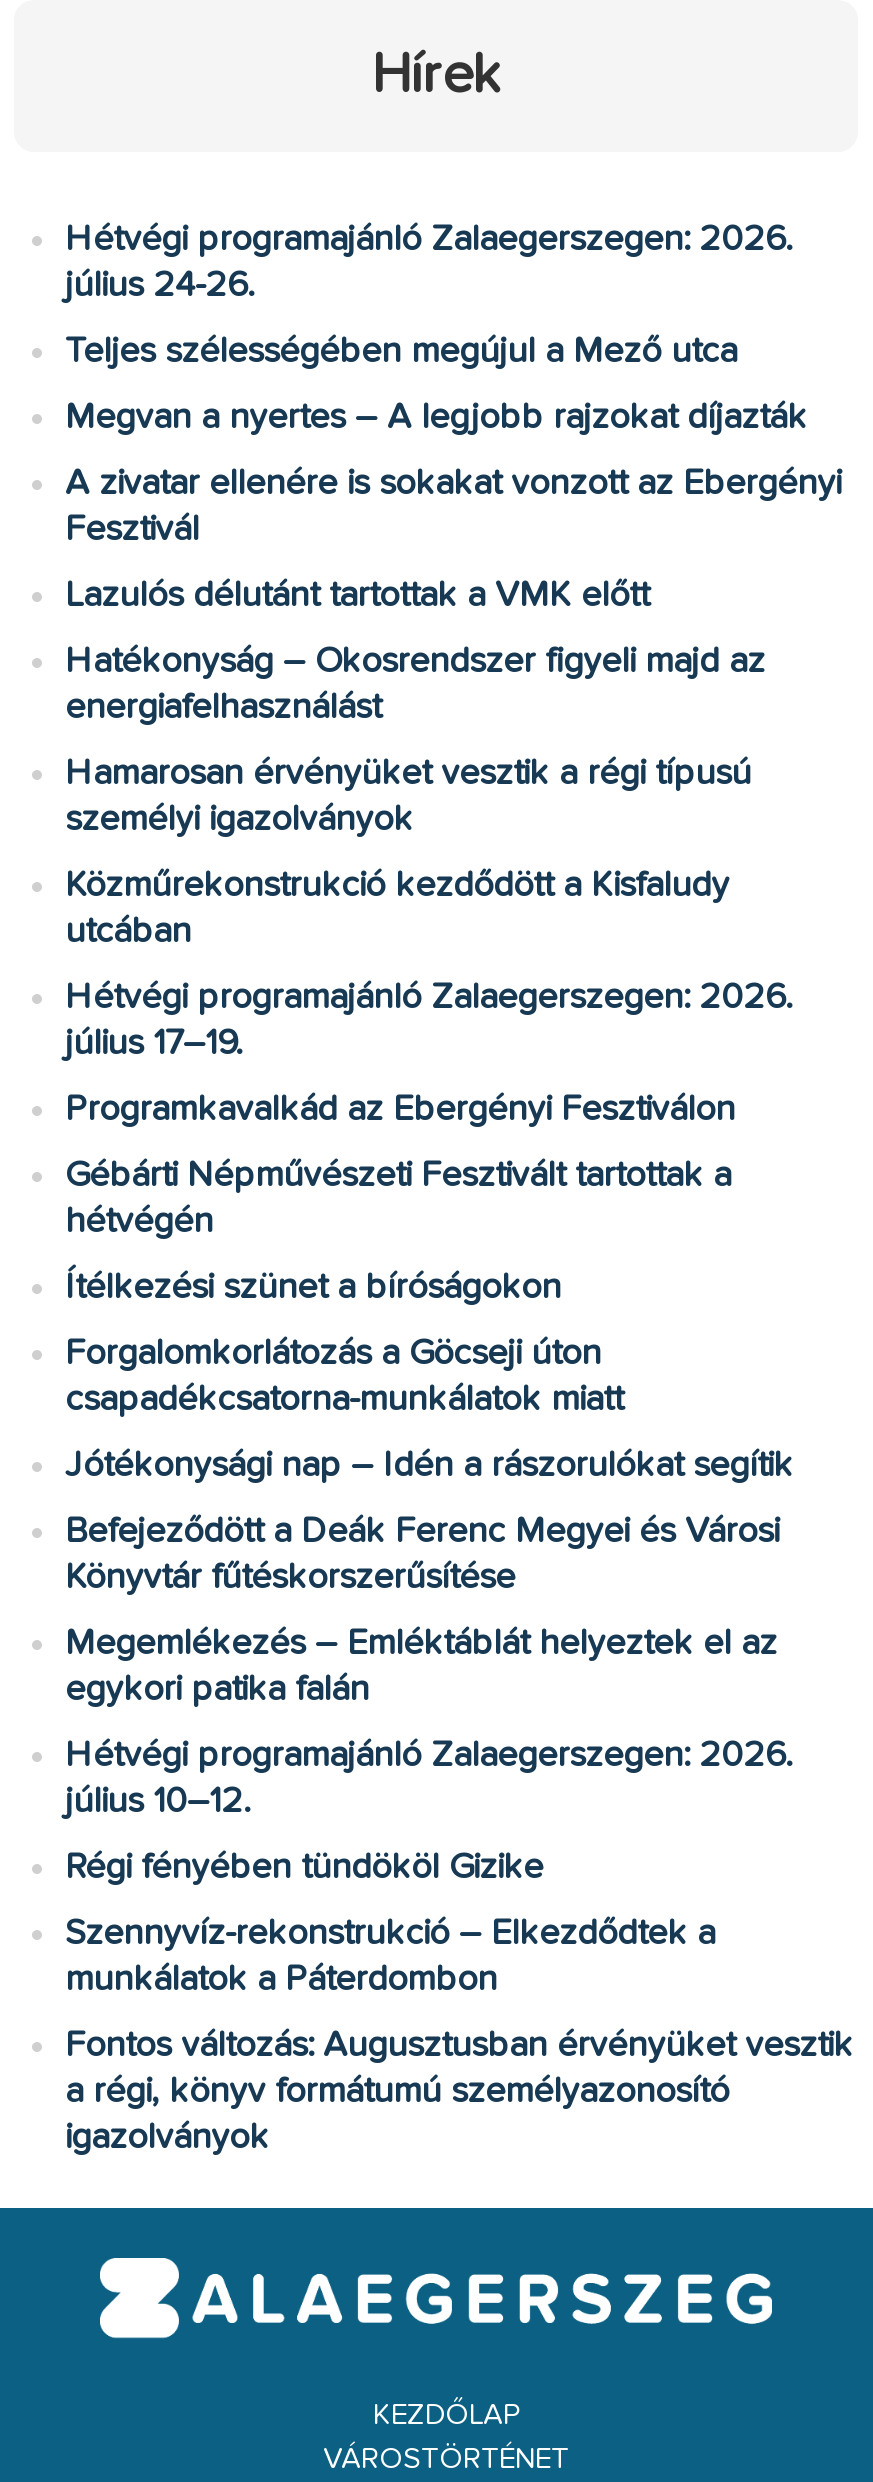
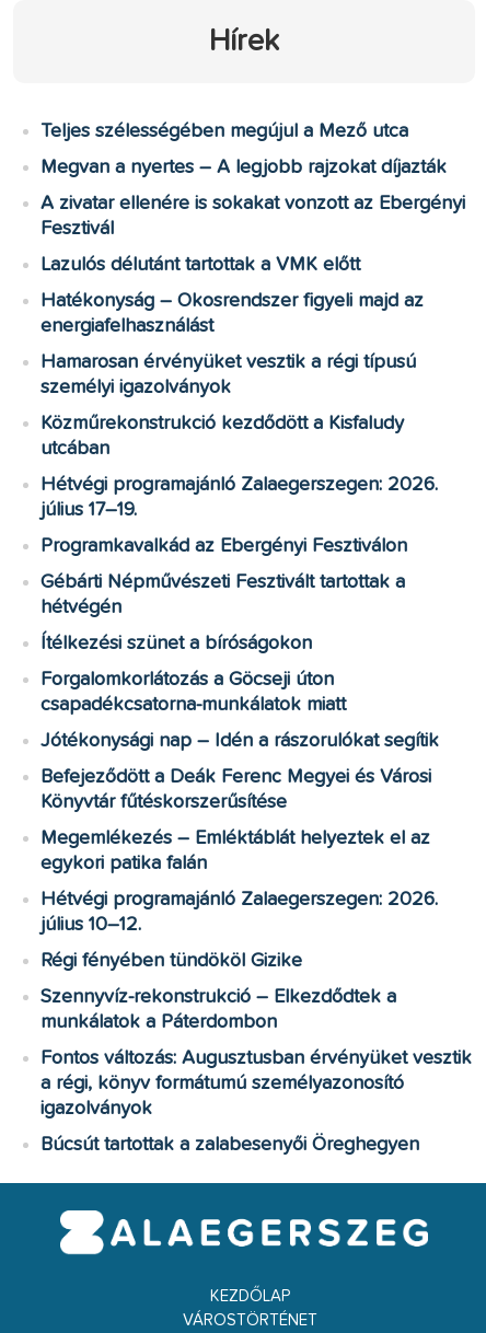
[65,223,791,305] Hétvégi programajánló Zalaegerszegen: 2026. | július 24-26. -> none
moved [65,335,853,2157] -> [41,122,472,1119]: Teljes szélességében megújul a Mező utca | Megvan a nyertes – A legjobb rajzokat díjazták | A zivatar ellenére is sokakat vonzott az Ebergényi | ... | a régi, könyv formátumú személyazonosító | igazolványok
none -> [41,1135,420,1155] Búcsút tartottak a zalabesenyői Öreghegyen

